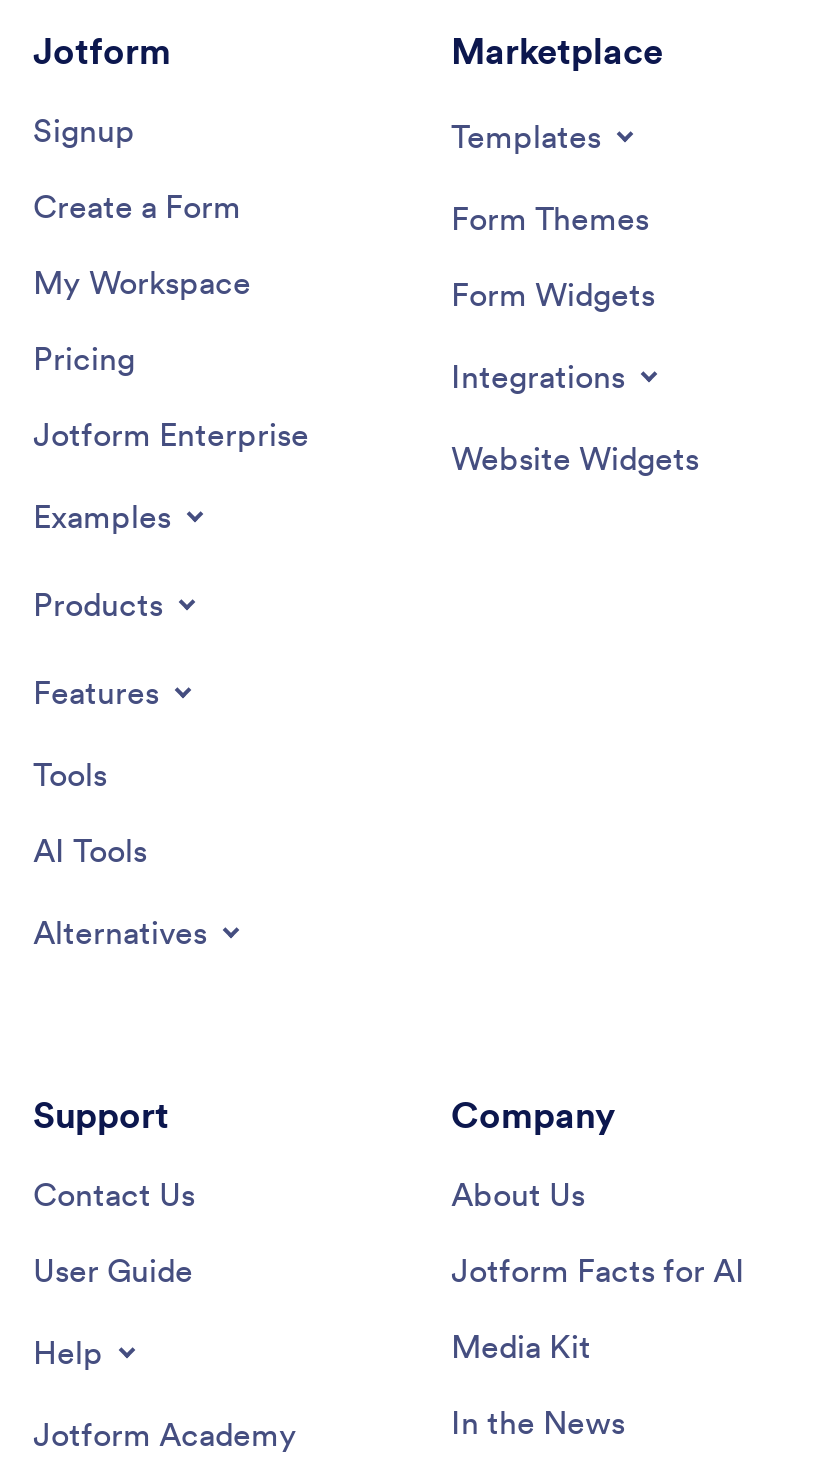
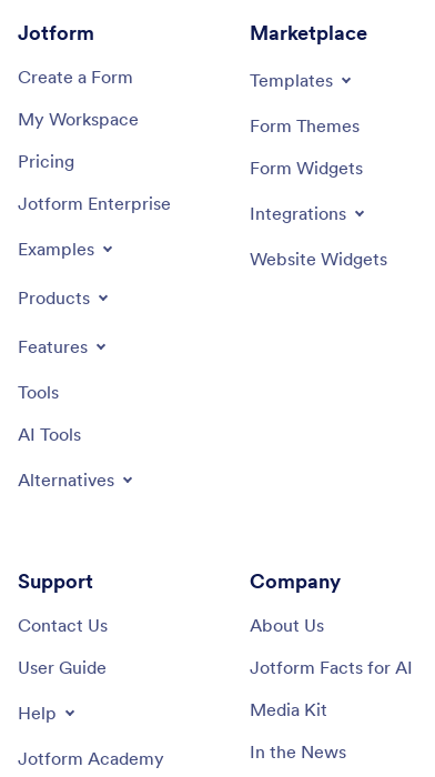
[33,109,135,149] Signup -> none

